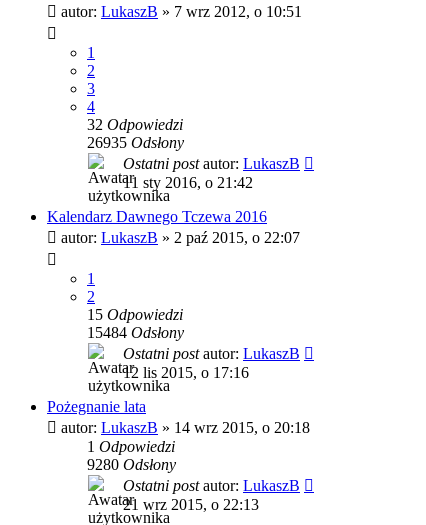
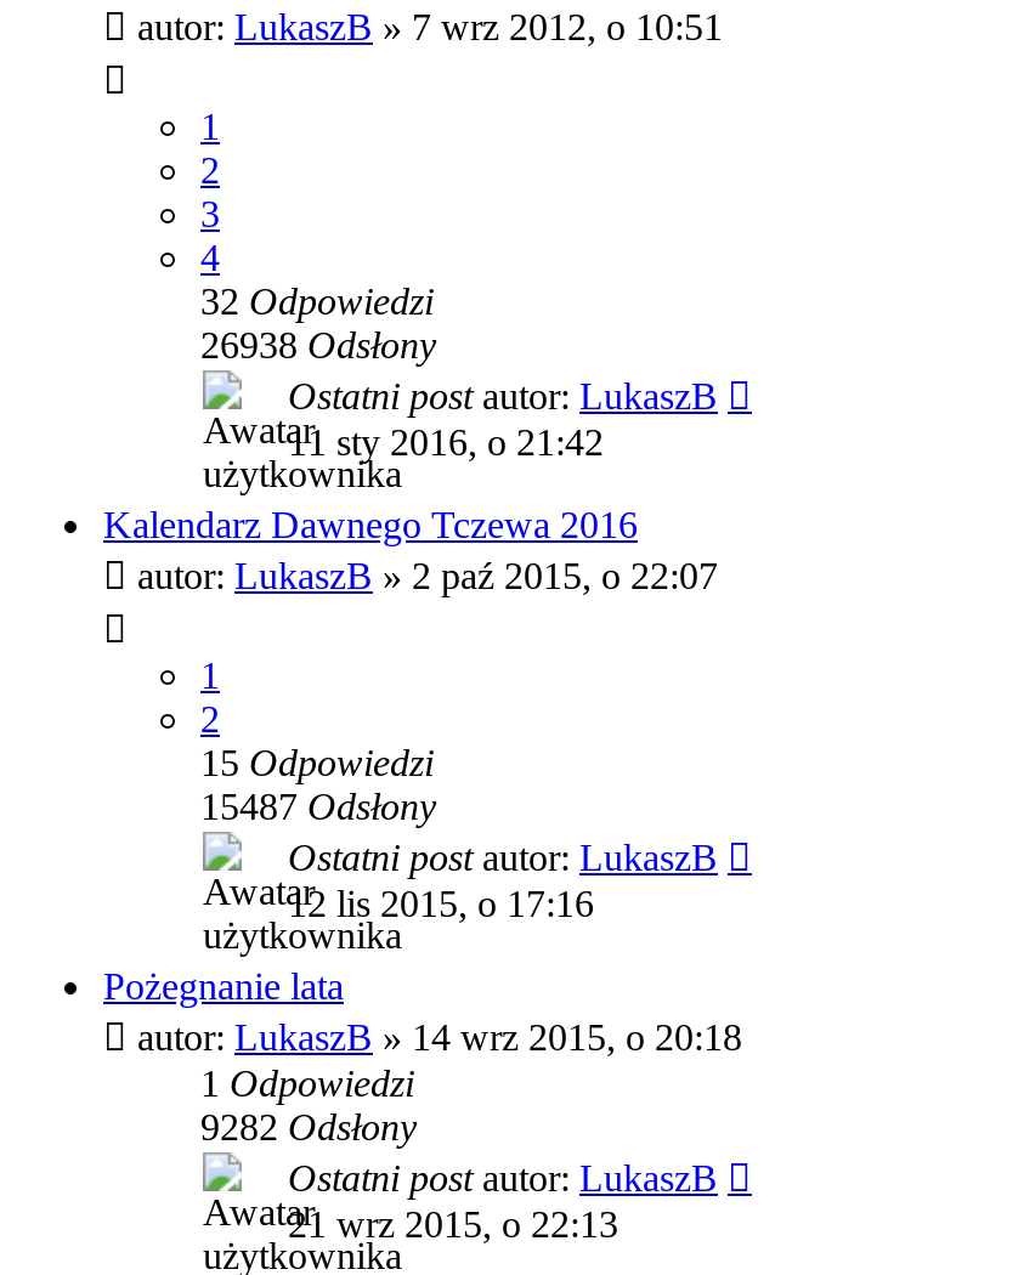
[87,134,184,151] 26935Odsłony -> [200,325,436,366] 26938Odsłony
[87,324,184,341] 15484Odsłony -> [200,786,436,828] 15487Odsłony
[87,456,176,473] 9280Odsłony -> [200,1107,417,1148] 9282Odsłony

